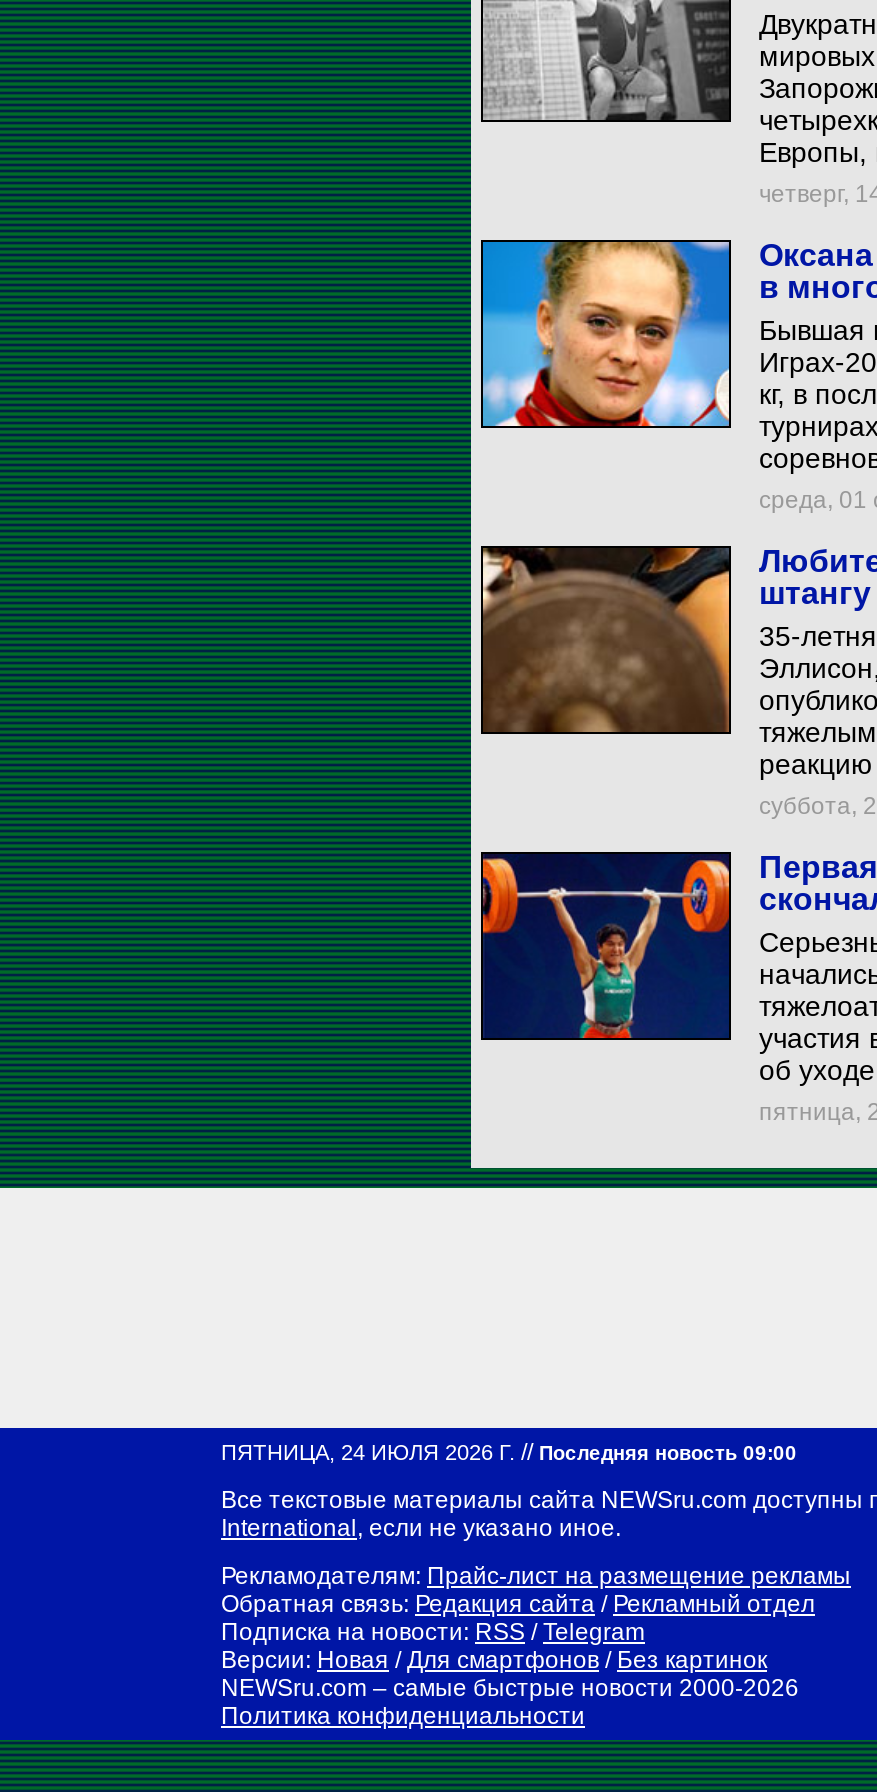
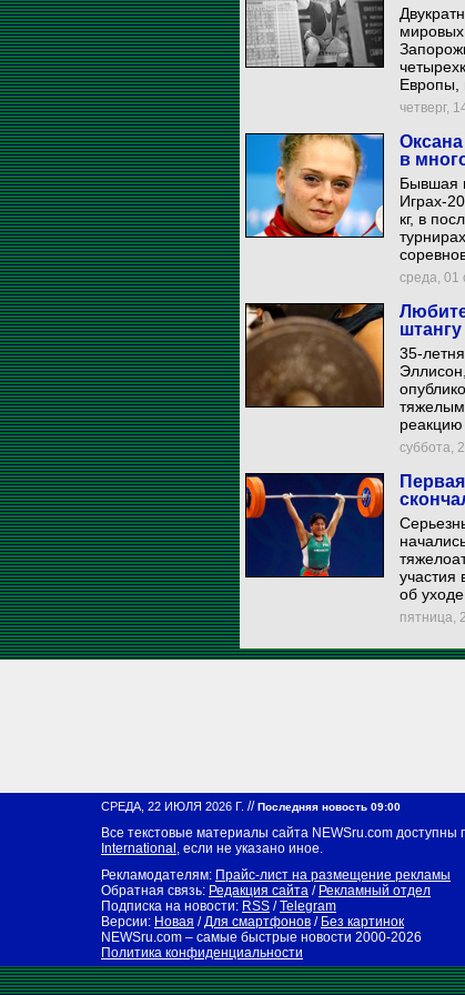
[221,1438,797,1466] ПЯТНИЦА, 24 ИЮЛЯ 2026 Г. // Последняя новость 09:00 -> [101,798,401,814] СРЕДА, 22 ИЮЛЯ 2026 Г. // Последняя новость 09:00

